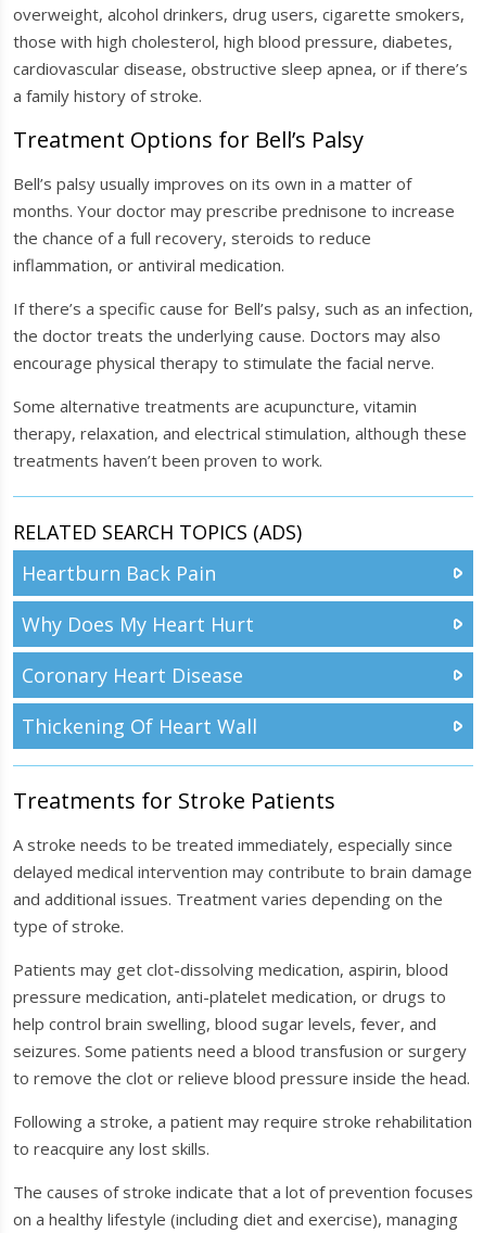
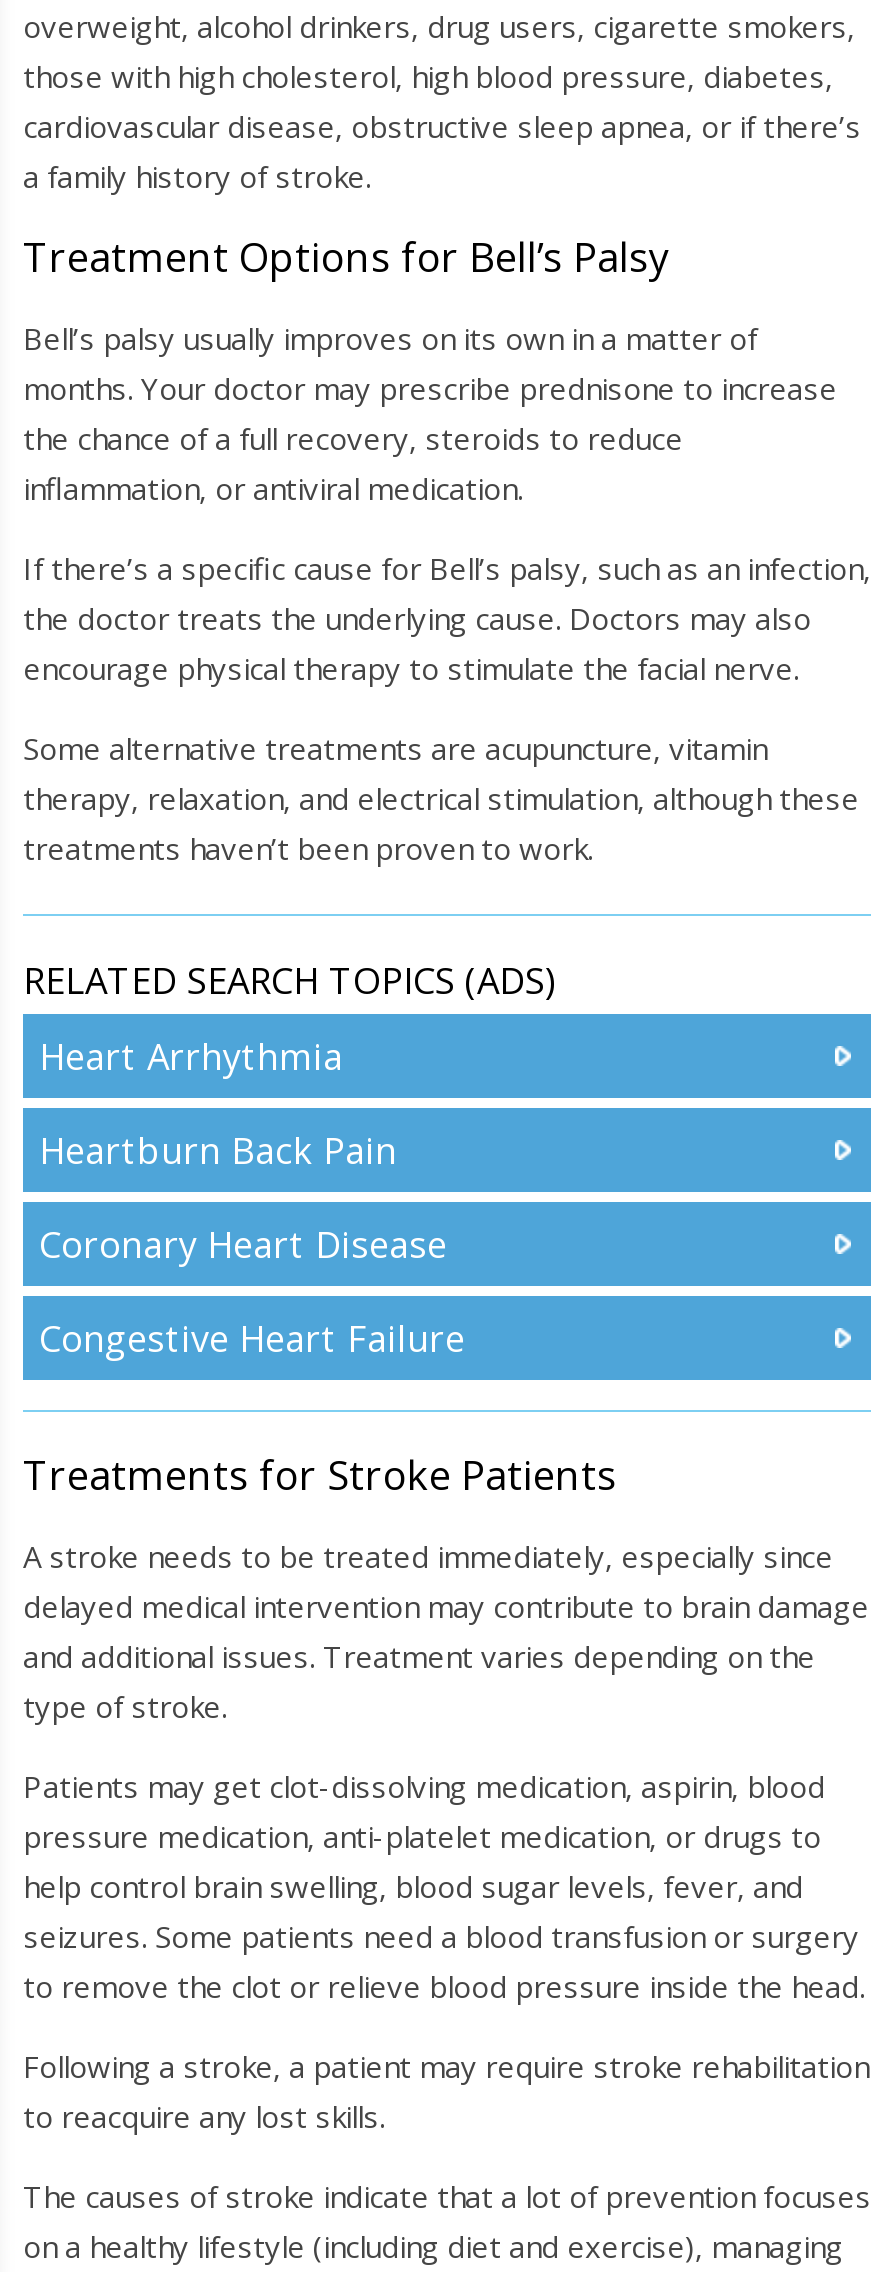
none -> [39,1033,343,1081] Heart Arrhythmia
moved [22,560,216,586] -> [39,1127,397,1175]: Heartburn Back Pain
[22,611,254,637] Why Does My Heart Hurt -> none
[22,713,257,739] Thickening Of Heart Wall -> [39,1315,465,1363] Congestive Heart Failure

